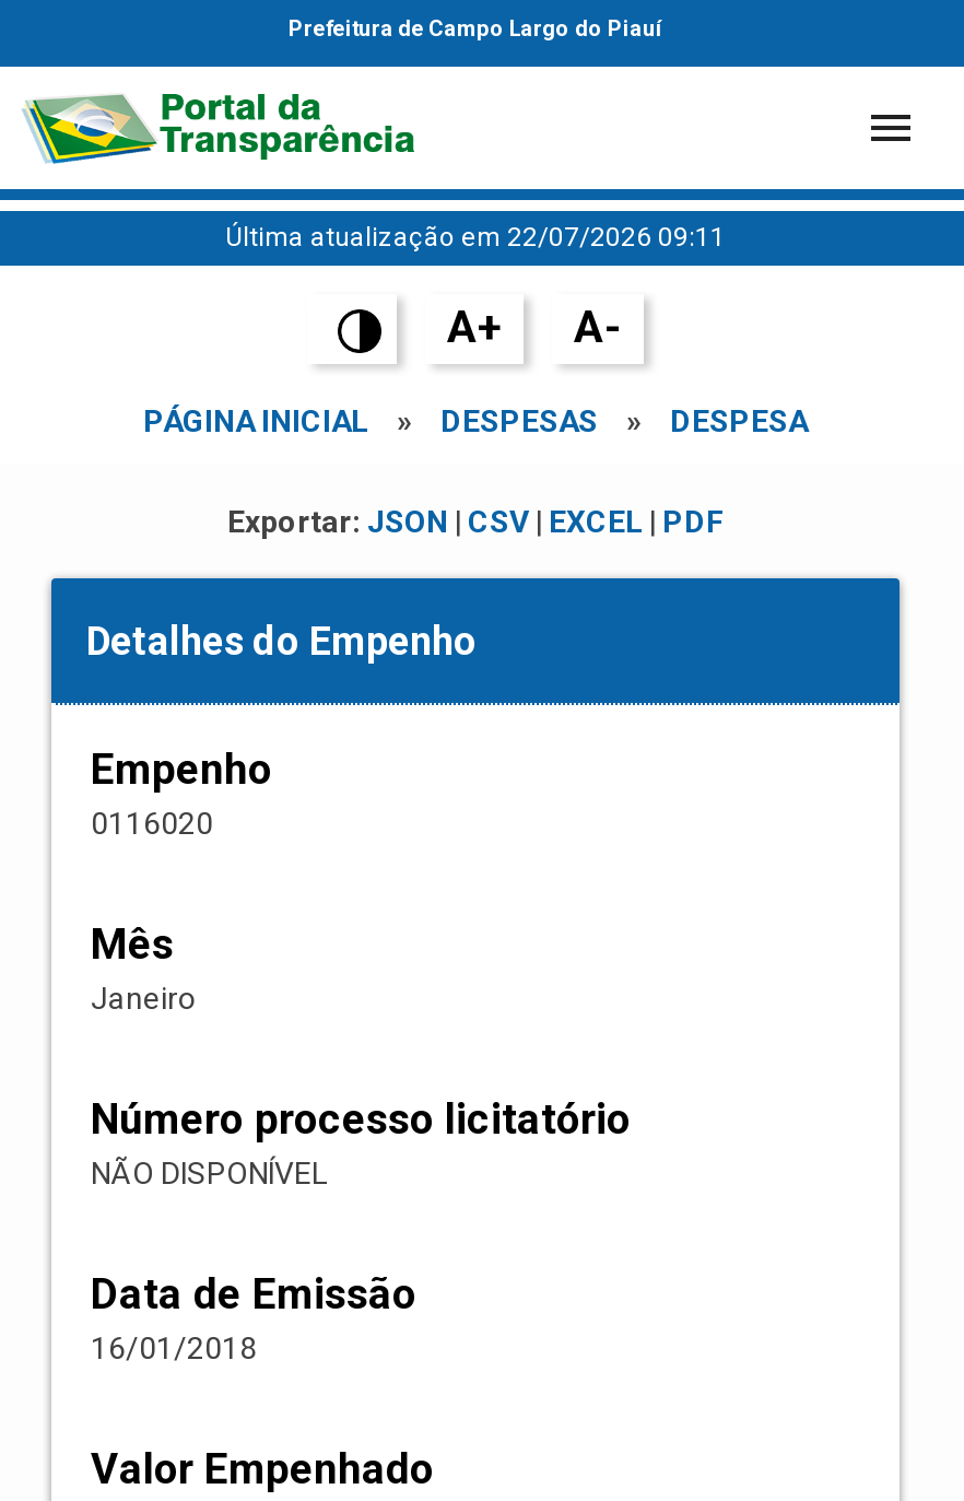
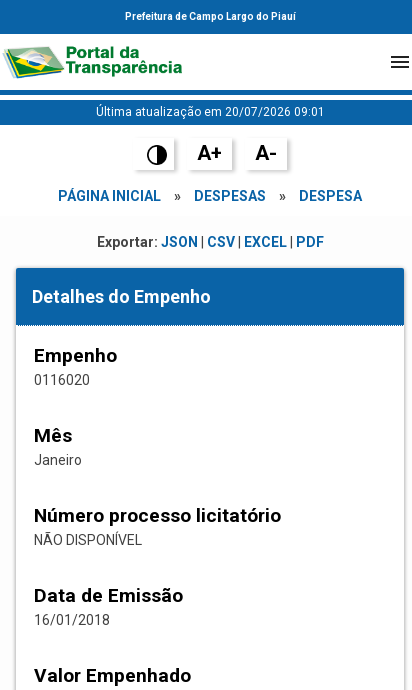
[225,222,726,253] Última atualização em 22/07/2026 09:11 -> [95,105,324,119] Última atualização em 20/07/2026 09:01

